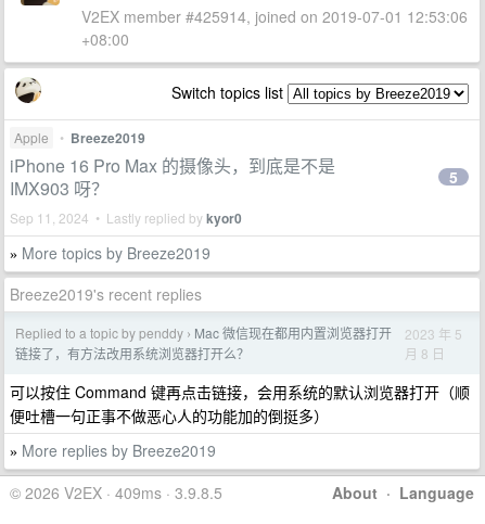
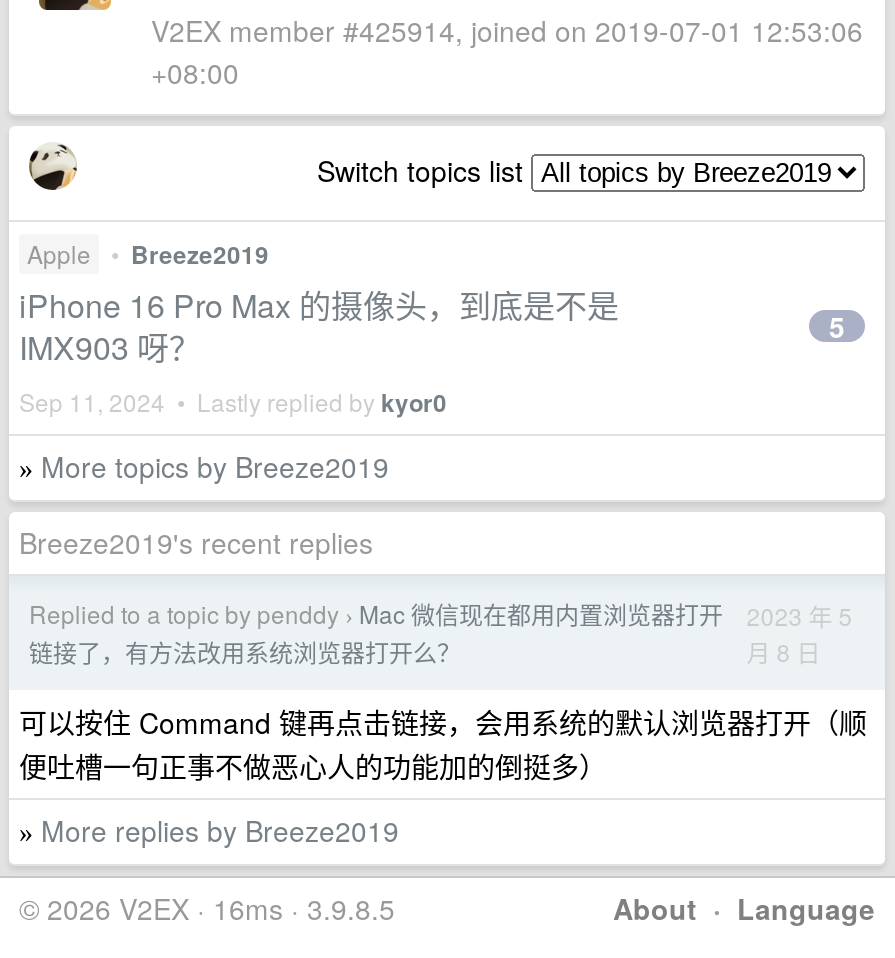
[10,482,222,503] © 2026 V2EX · 409ms · 3.9.8.5 -> [19,888,395,928] © 2026 V2EX · 16ms · 3.9.8.5

